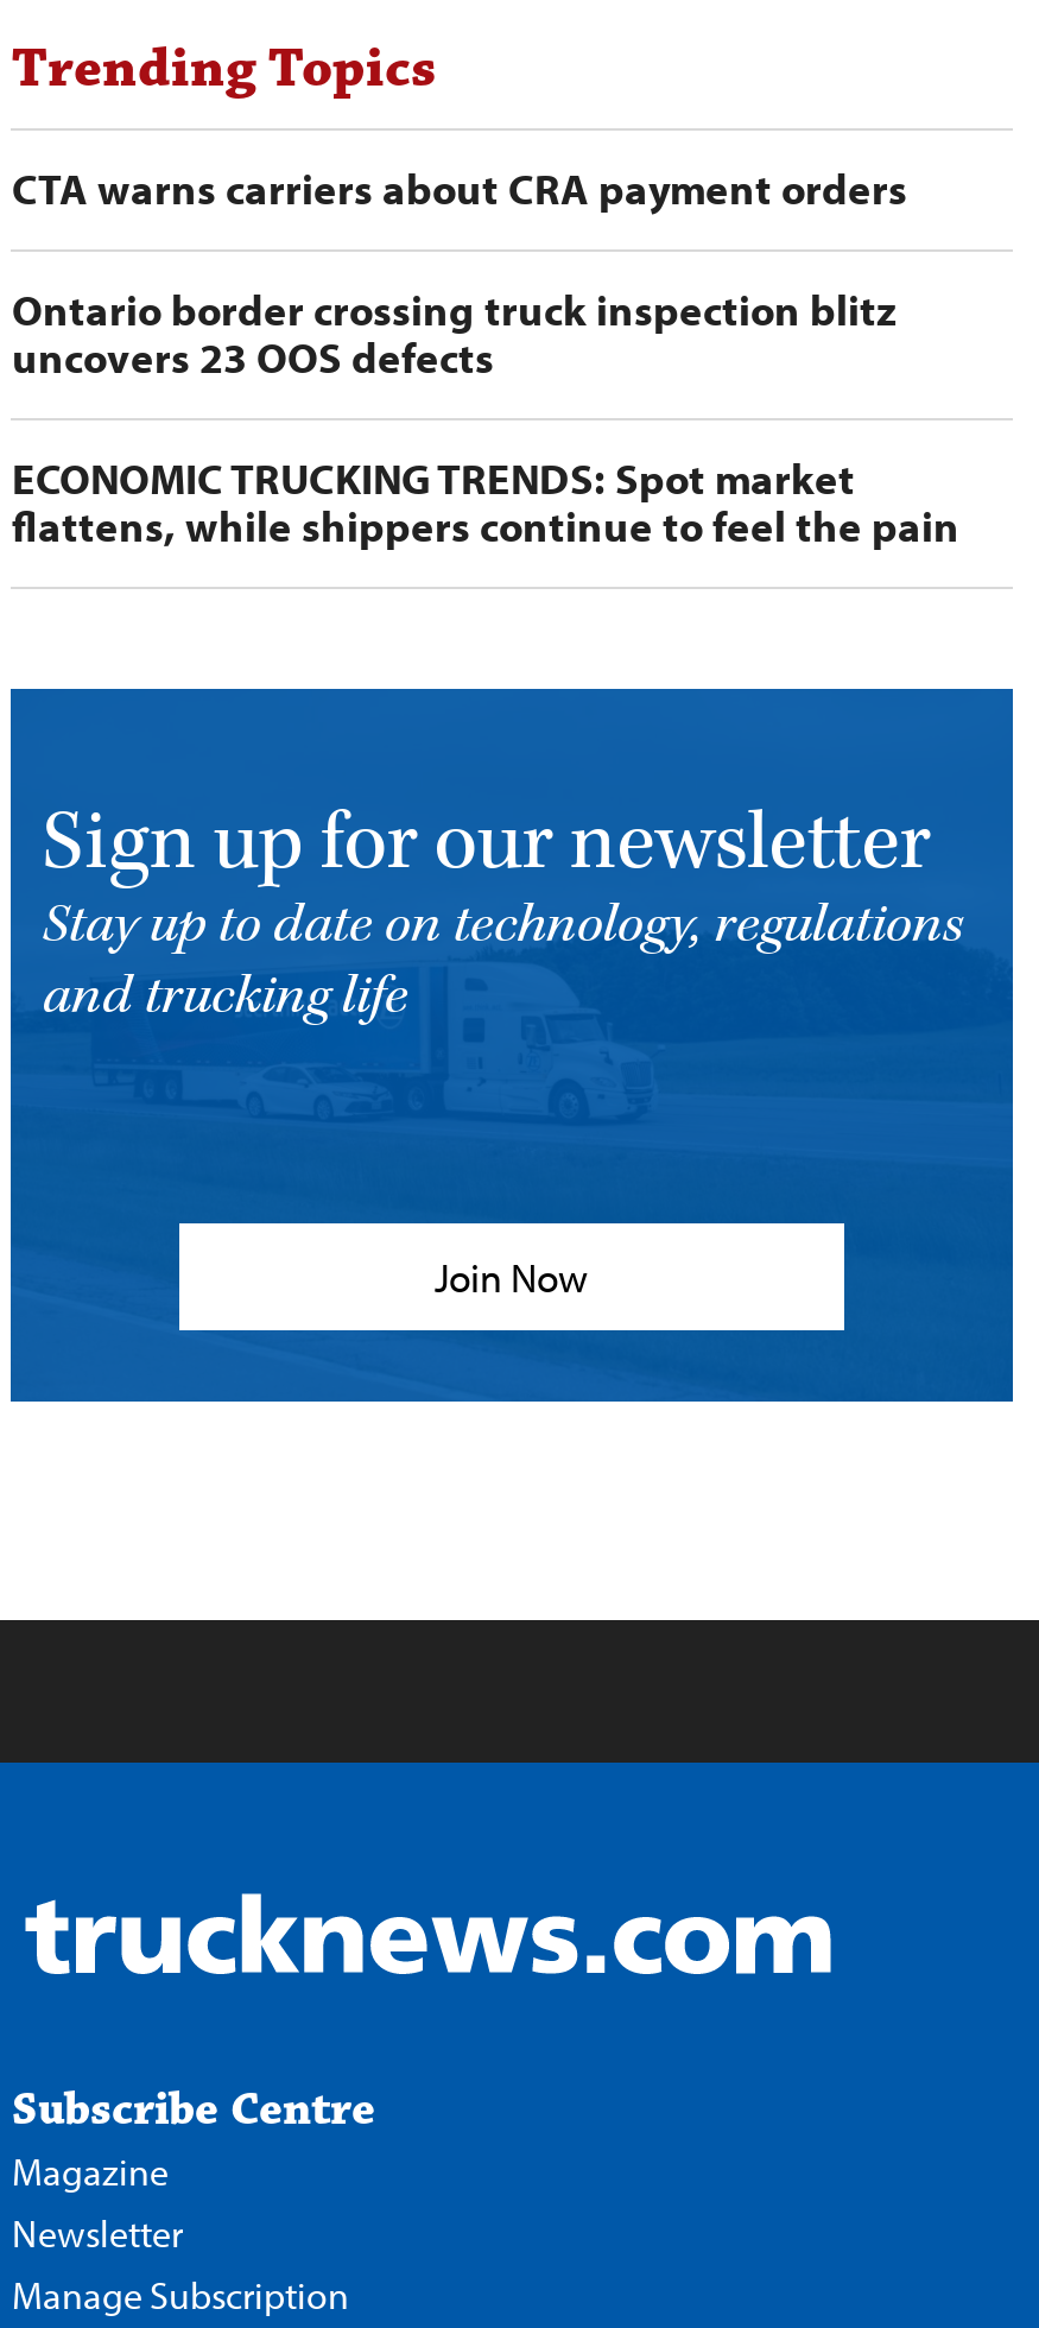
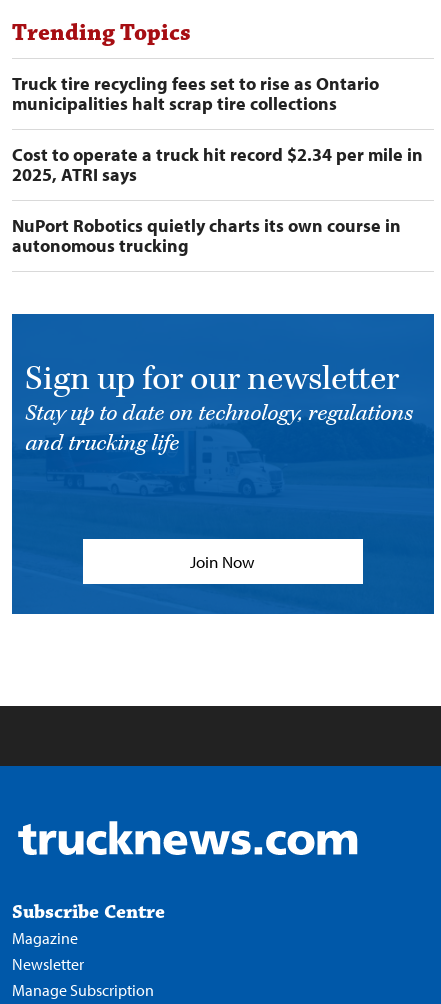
[12,162,907,216] CTA warns carriers about CRA payment orders -> [12,72,379,115] Truck tire recycling fees set to rise as Ontario | municipalities halt scrap tire collections
[12,283,895,385] Ontario border crossing truck inspection blitz | uncovers 23 OOS defects -> [12,143,423,186] Cost to operate a truck hit record $2.34 per mile in | 2025, ATRI says
[12,452,959,554] ECONOMIC TRUCKING TRENDS: Spot market | flattens, while shippers continue to feel the pain -> [12,214,401,257] NuPort Robotics quietly charts its own course in | autonomous trucking

